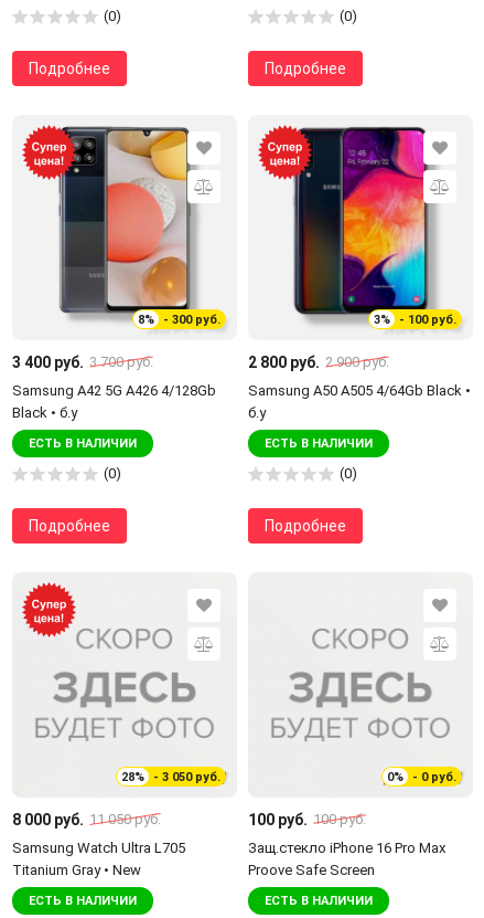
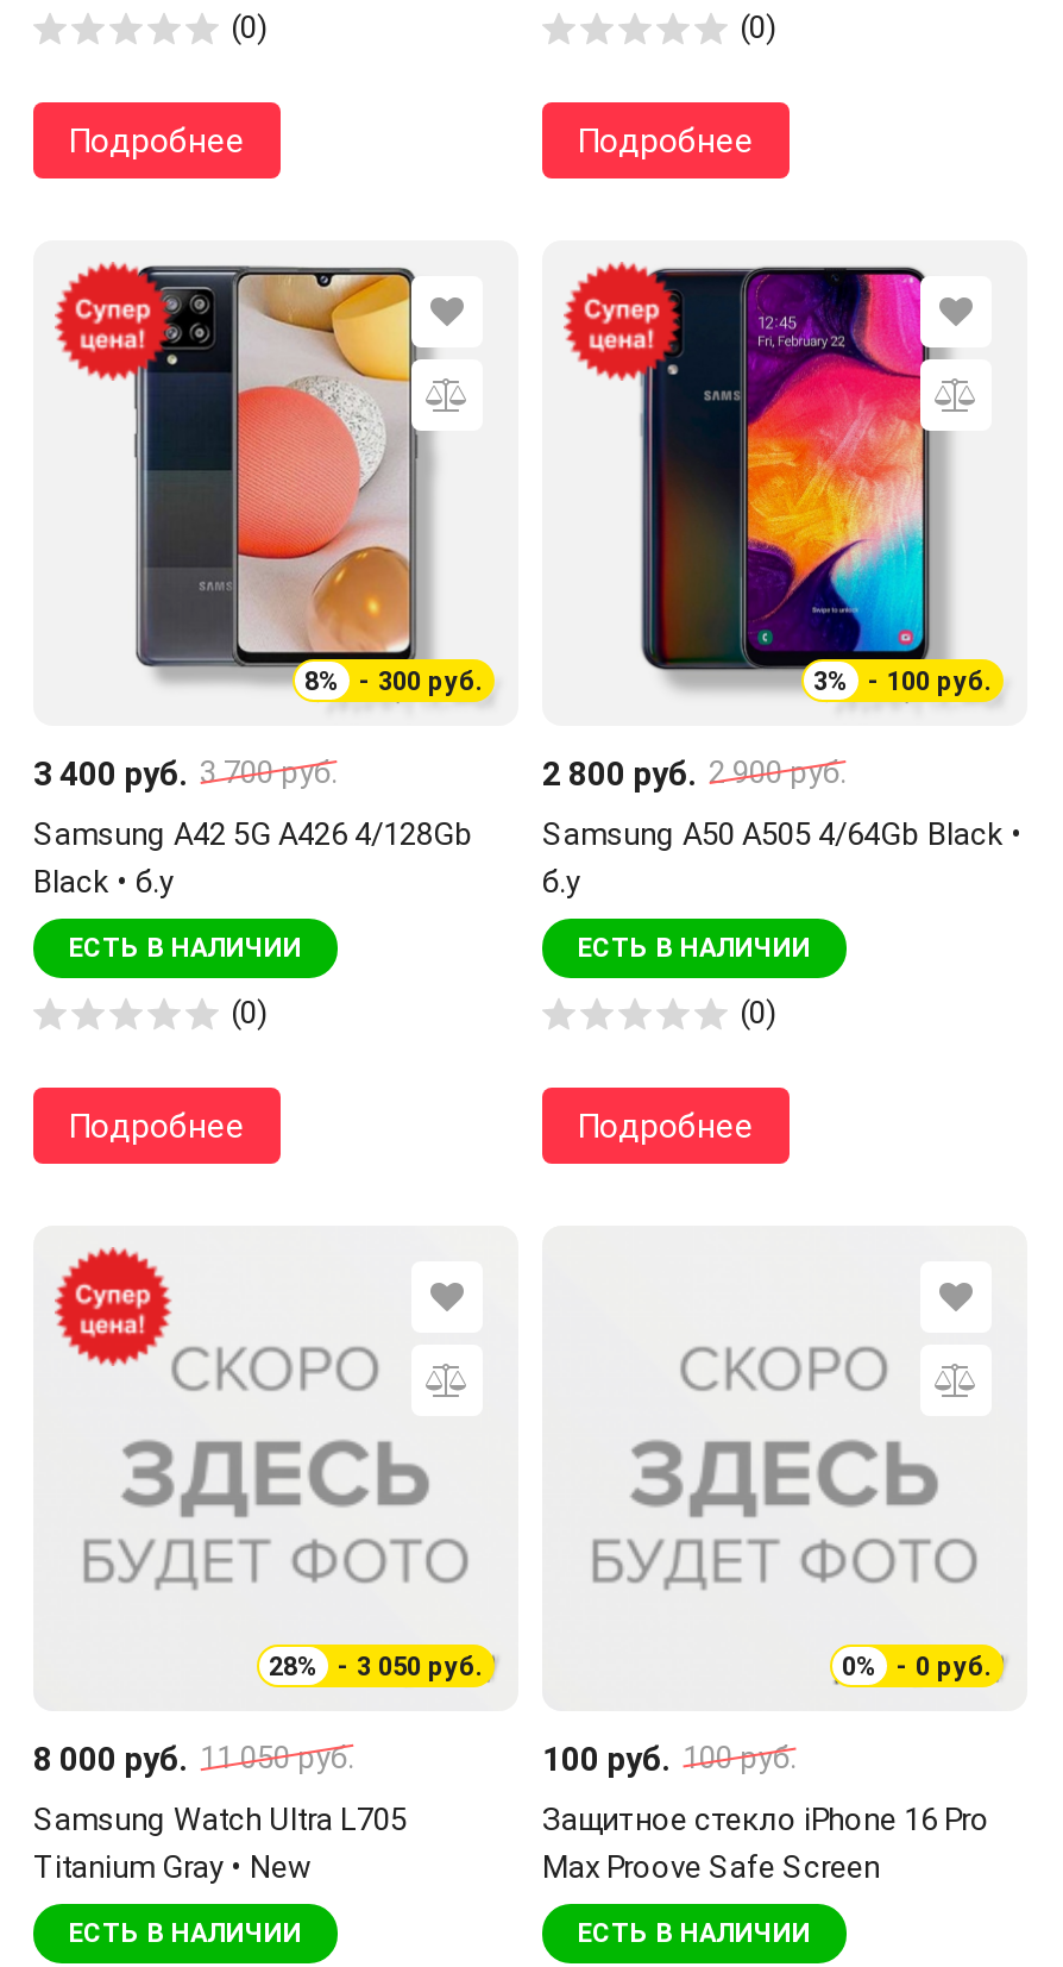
[248,840,445,878] Защ.стекло iPhone 16 Pro Max | Proove Safe Screen -> [542,1802,989,1885] Защитное стекло iPhone 16 Pro | Max Proove Safe Screen

